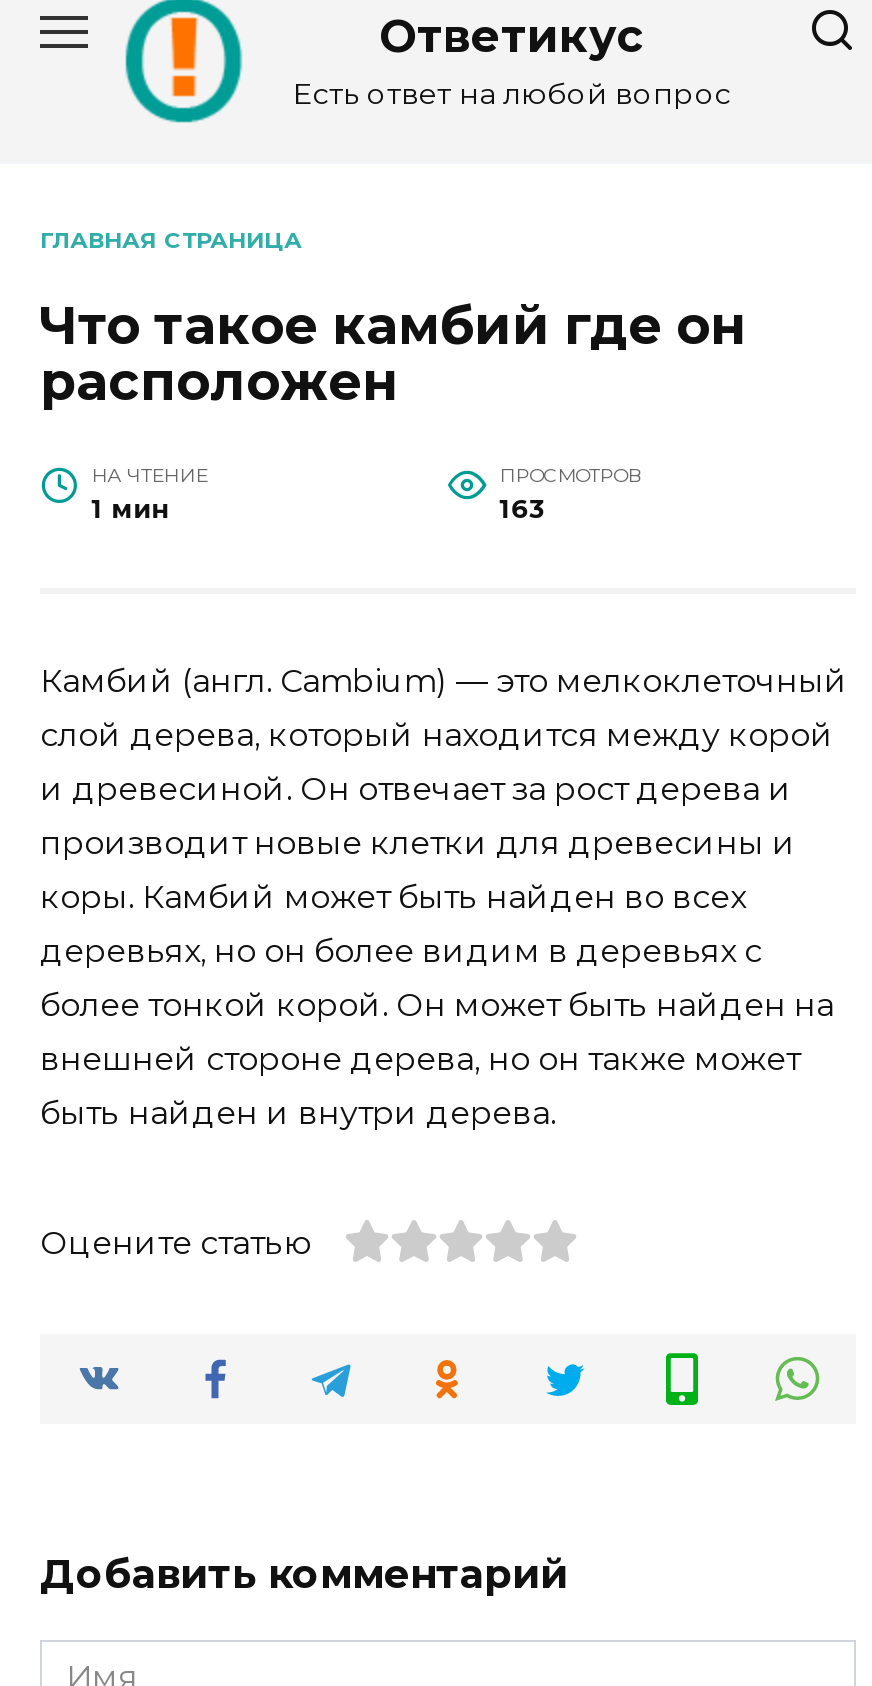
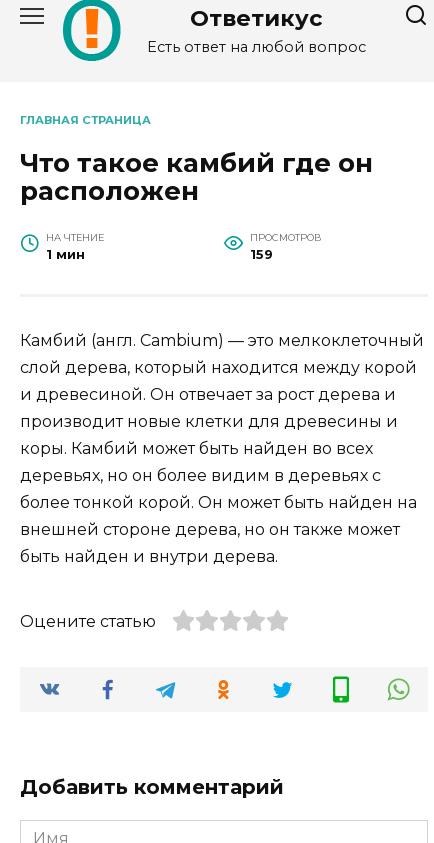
[499,494,547,524] 163 -> [250,247,273,262] 159

